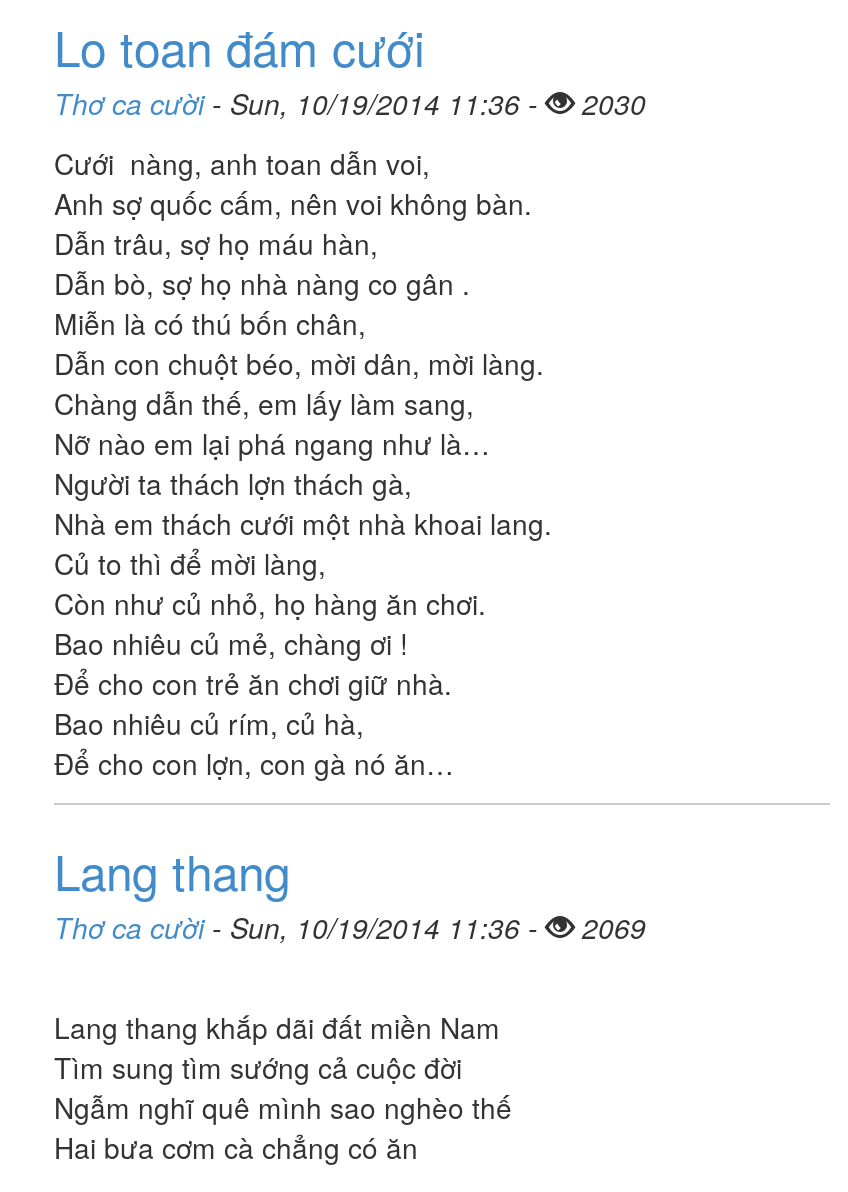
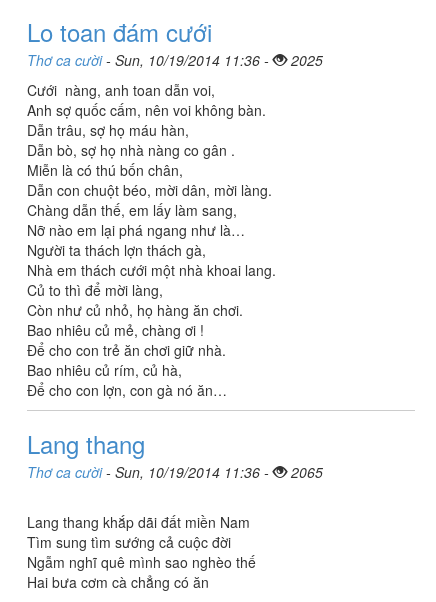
[54,83,646,123] Thơ ca cười - Sun, 10/19/2014 11:36 - 2030 -> [27,50,323,70] Thơ ca cười - Sun, 10/19/2014 11:36 - 2025
[54,907,646,947] Thơ ca cười - Sun, 10/19/2014 11:36 - 2069 -> [27,462,323,482] Thơ ca cười - Sun, 10/19/2014 11:36 - 2065

